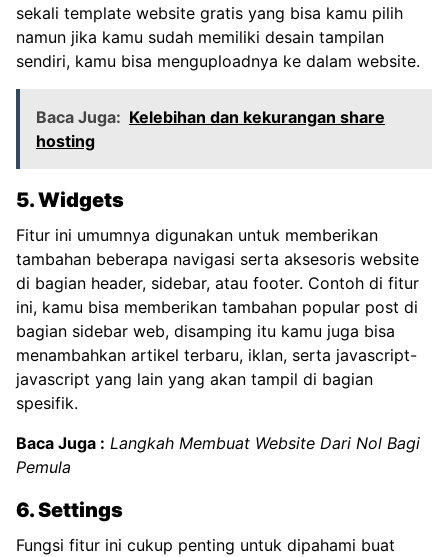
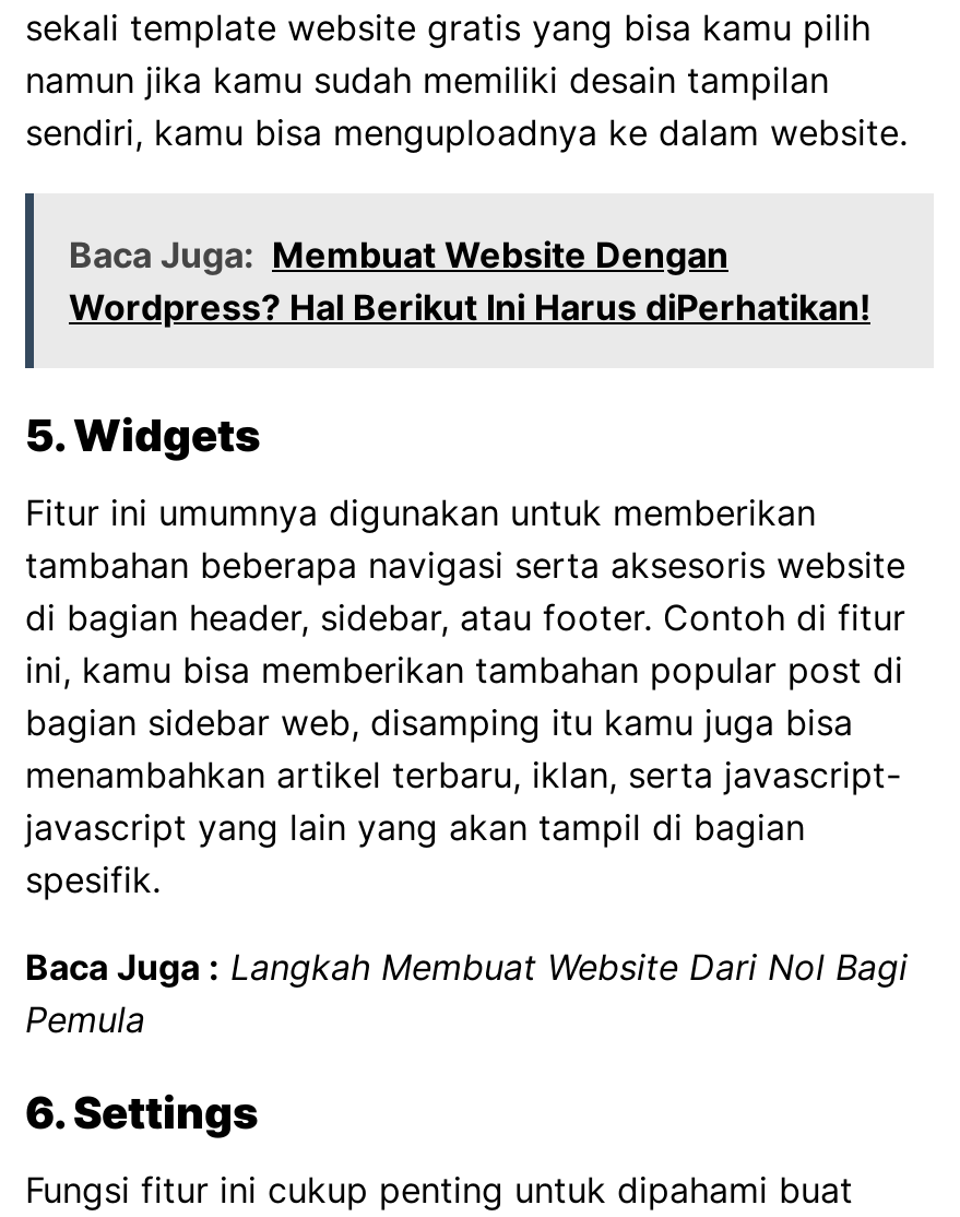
[36,107,385,151] Baca Juga: Kelebihan dan kekurangan share | hosting -> [69,233,870,329] Baca Juga: Membuat Website Dengan | Wordpress? Hal Berikut Ini Harus diPerhatikan!

